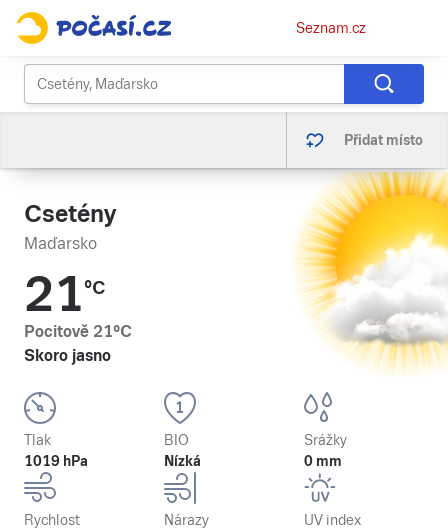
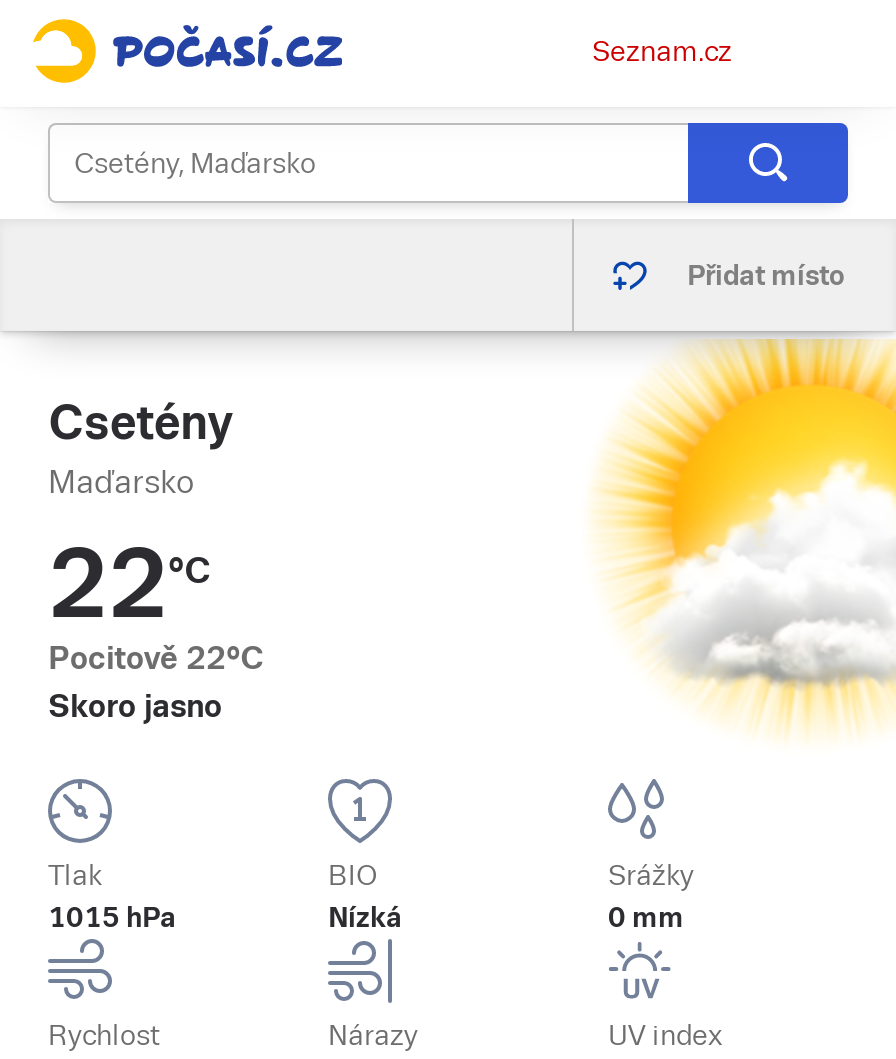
[24,267,105,322] 21°C -> [48,529,210,639] 22°C
[24,322,132,341] Pocitově 21°C -> [48,639,264,677] Pocitově 22°C
[24,453,88,469] 1019 hPa -> [48,901,176,933] 1015 hPa

